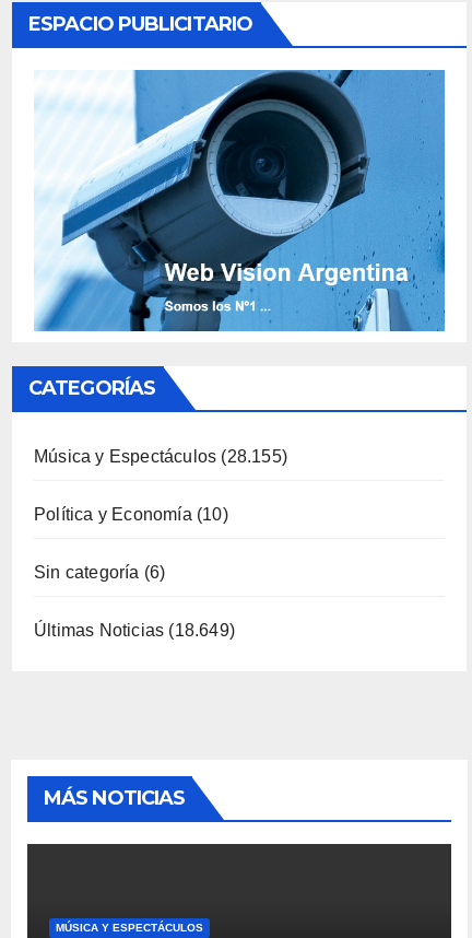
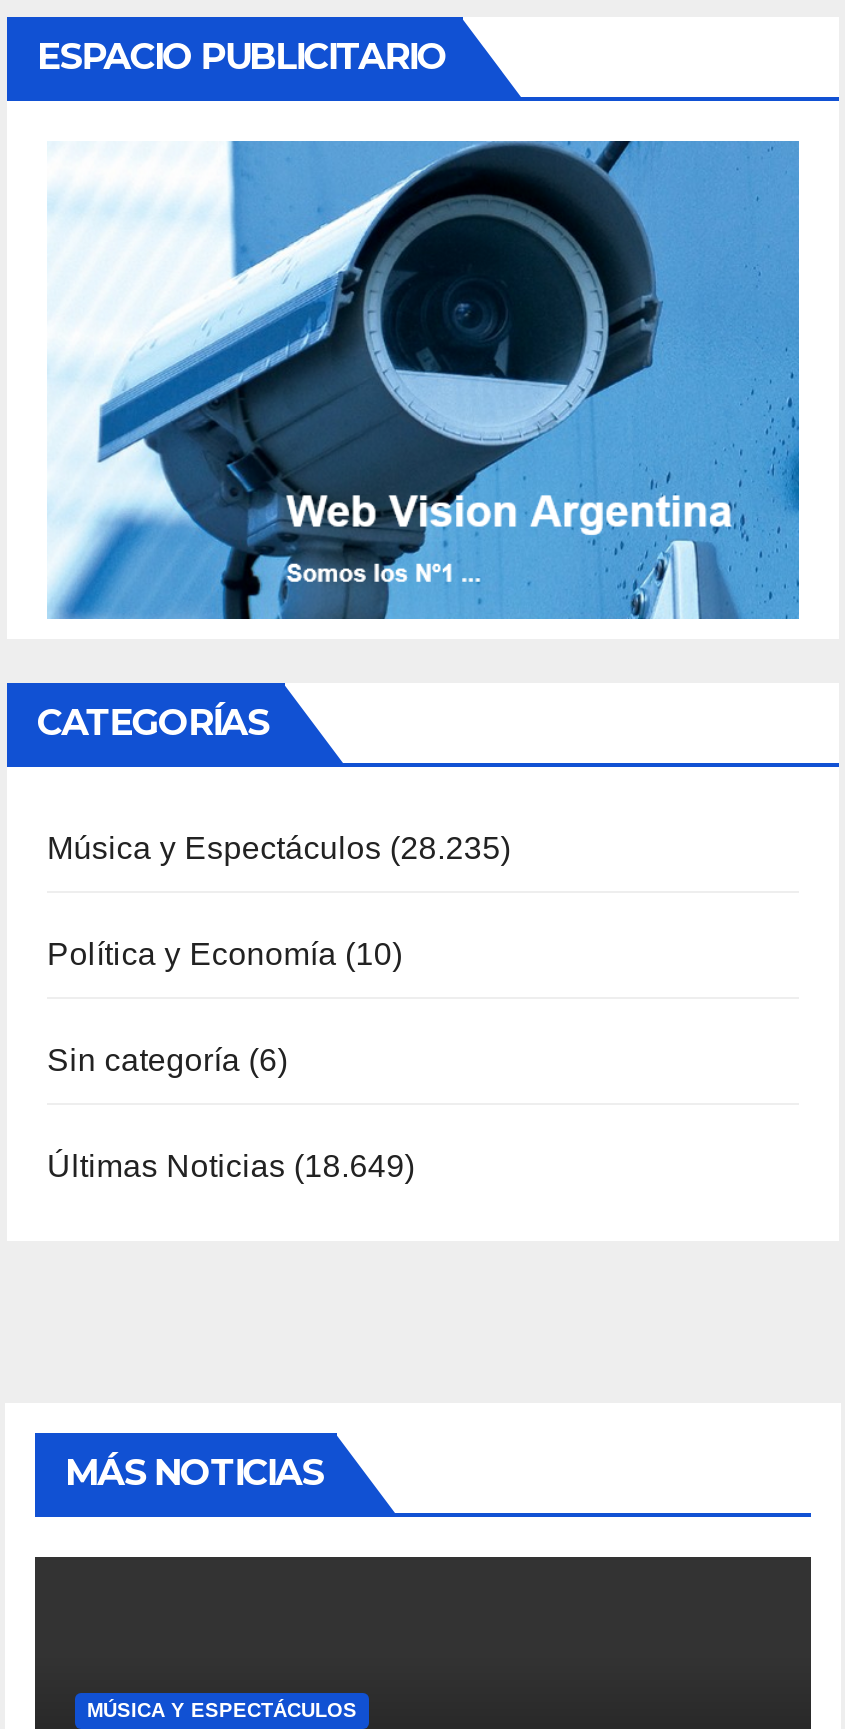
[34,448,287,466] Música y Espectáculos (28.155) -> [47,832,511,866] Música y Espectáculos (28.235)

